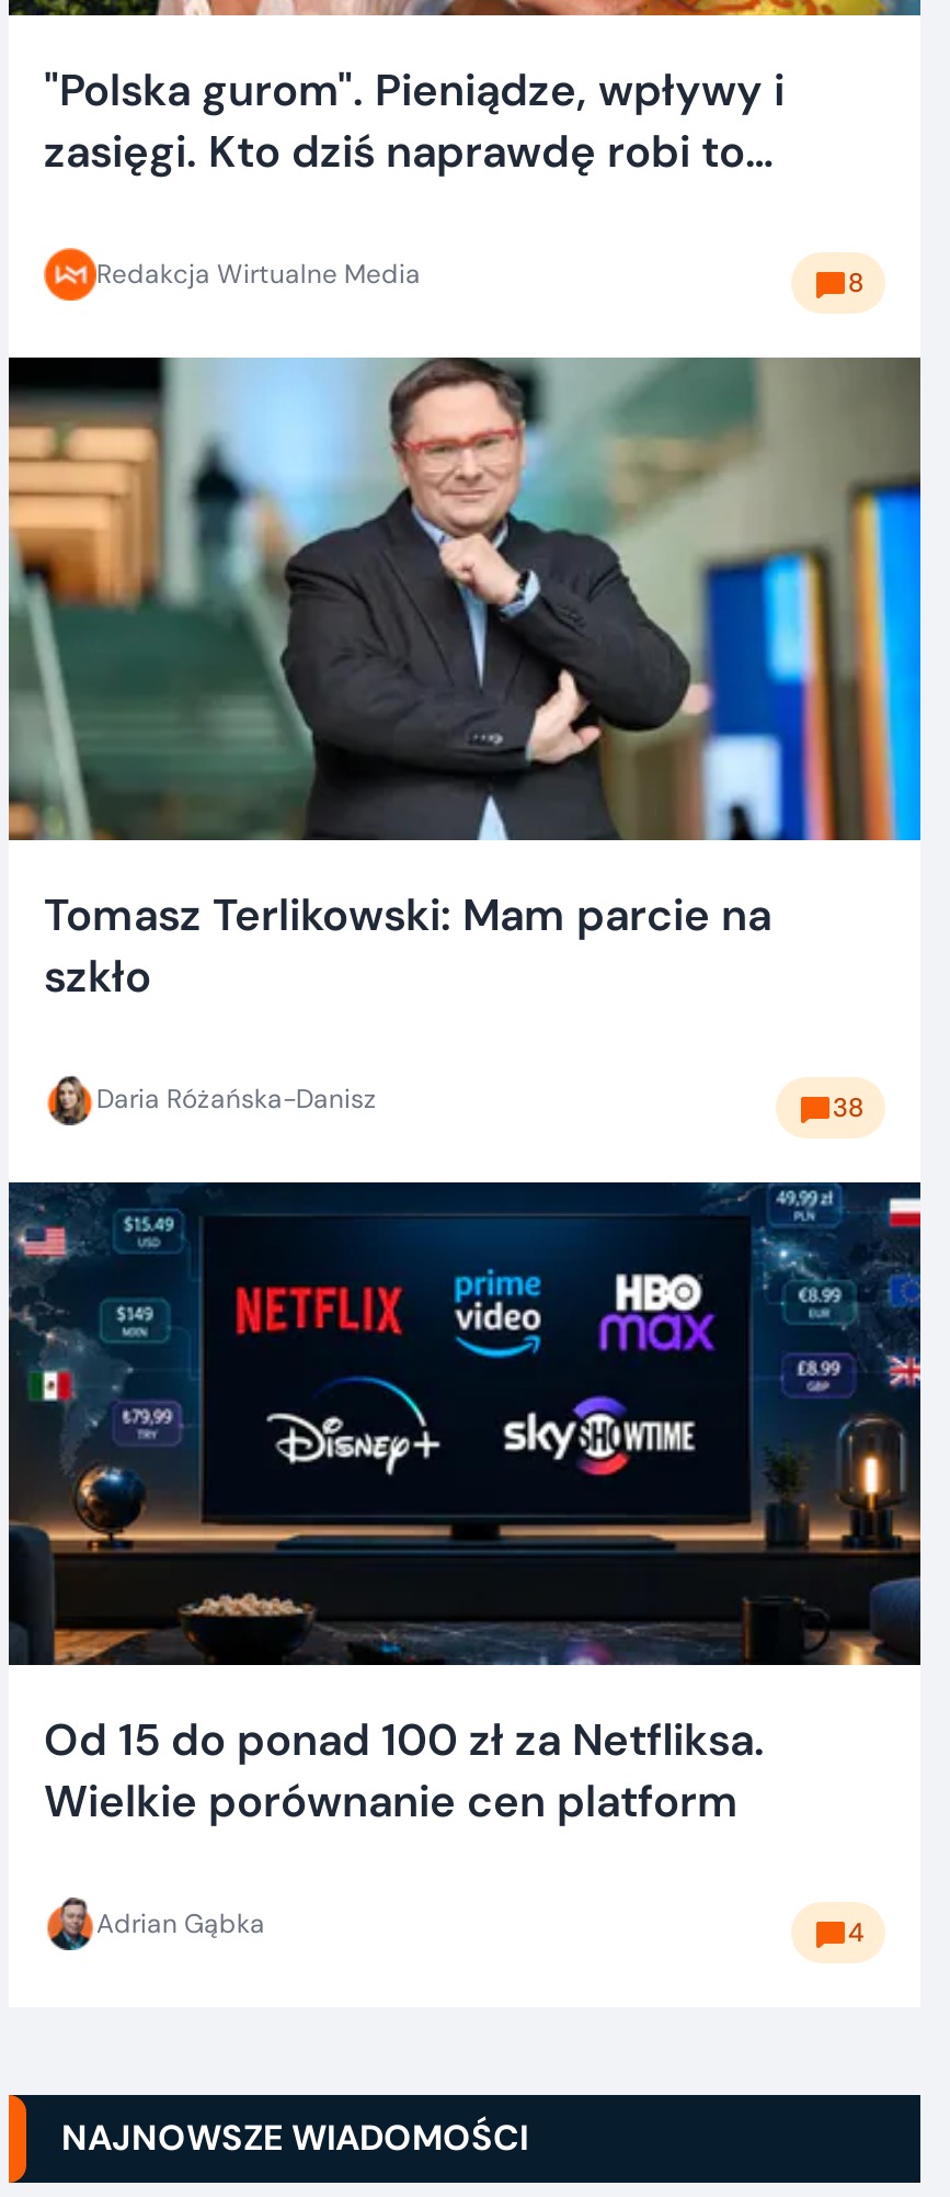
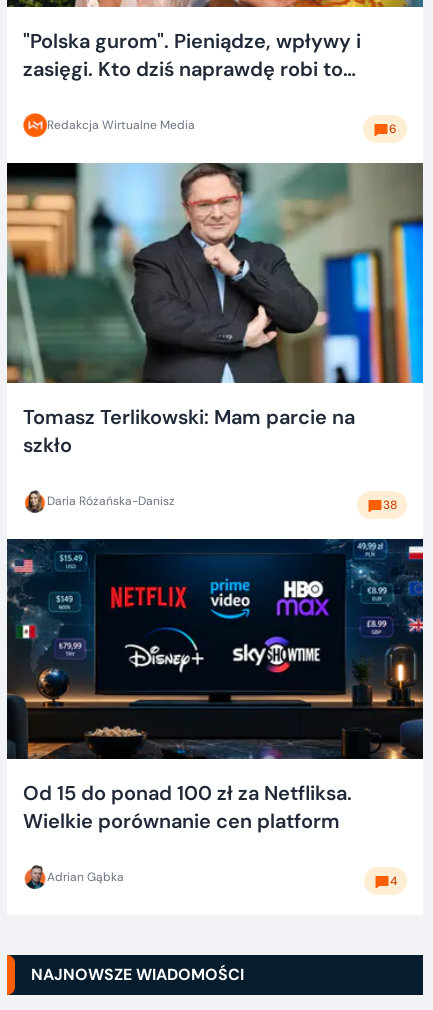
[848,266,863,301] 8 -> [389,121,397,137] 6

